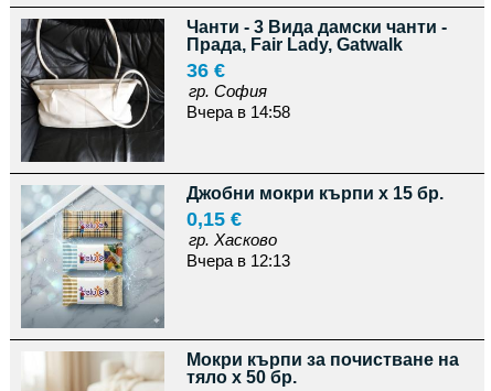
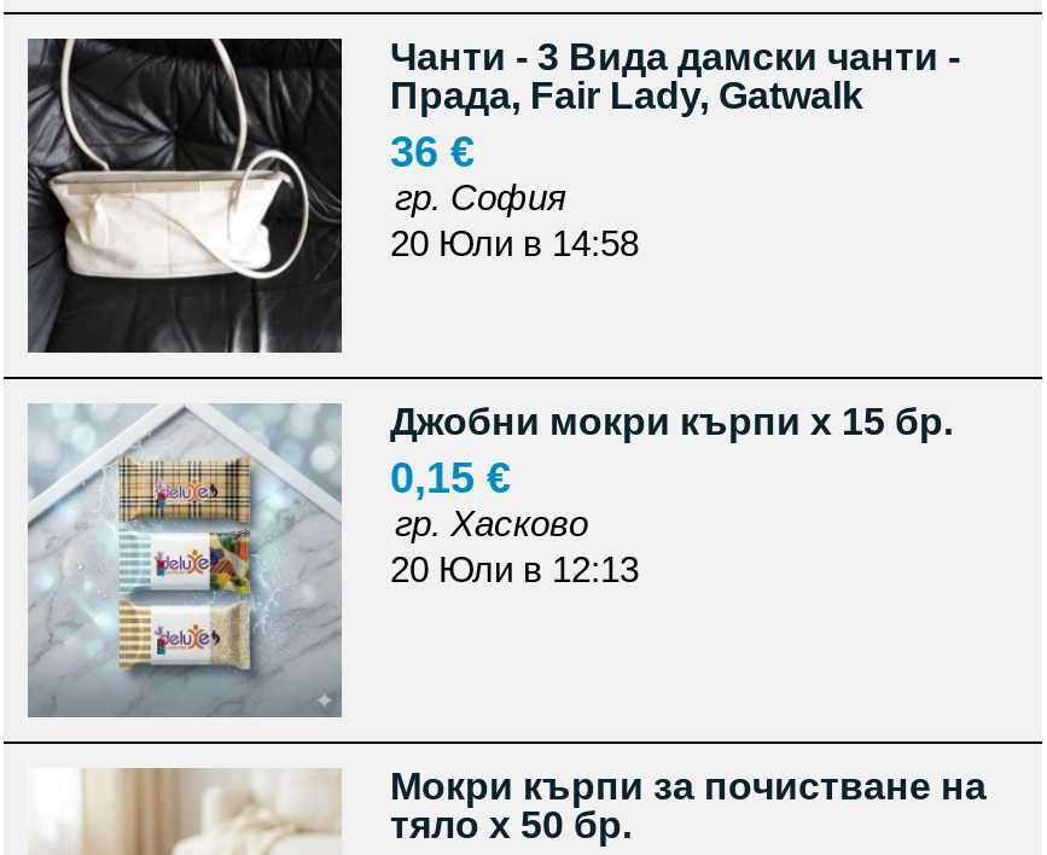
[186,102,290,121] Вчера в 14:58 -> [390,222,639,263] 20 Юли в 14:58
[186,251,290,270] Вчера в 12:13 -> [390,548,639,589] 20 Юли в 12:13

